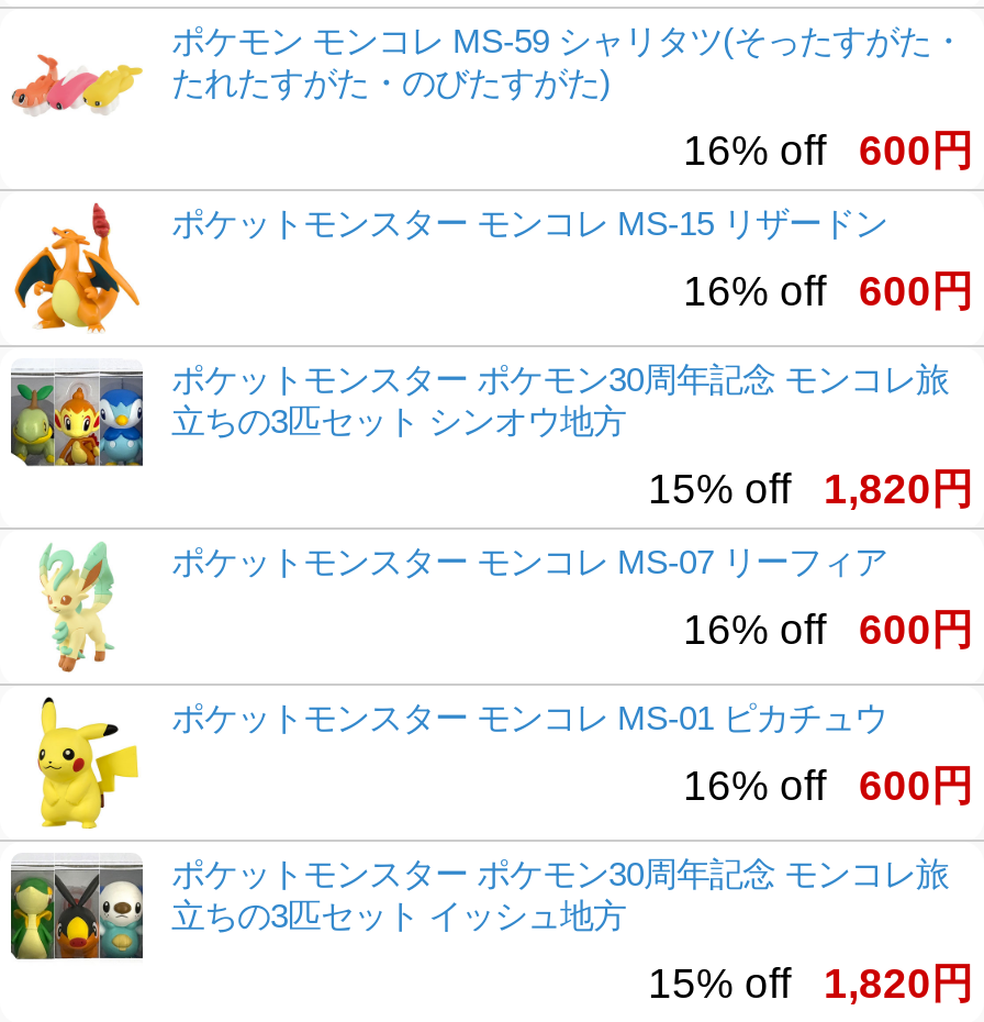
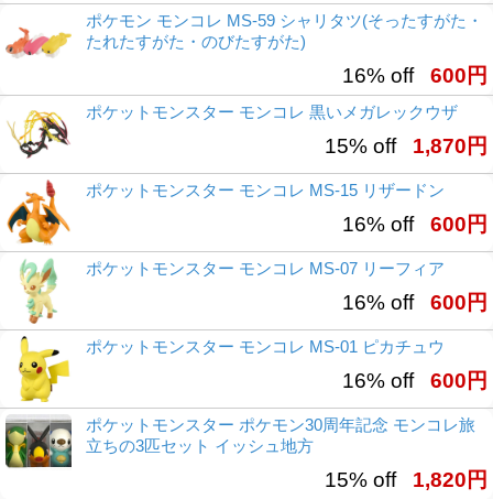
none -> [8,102,487,159] [image] | ポケットモンスター モンコレ 黒いメガレックウザ | 15% off 1,870円
moved [15,204,973,334] -> [8,180,487,246]: [image] | ポケットモンスター モンコレ MS-15 リザードン | 16% off 600円
[9,360,973,512] [image] | ポケットモンスター ポケモン30周年記念 モンコレ旅 | 立ちの3匹セット シンオウ地方 | 15% off 1,820円 -> none

